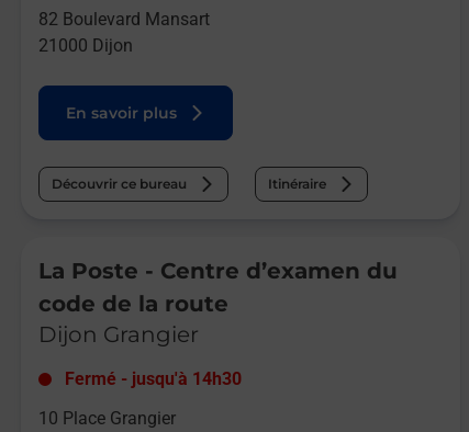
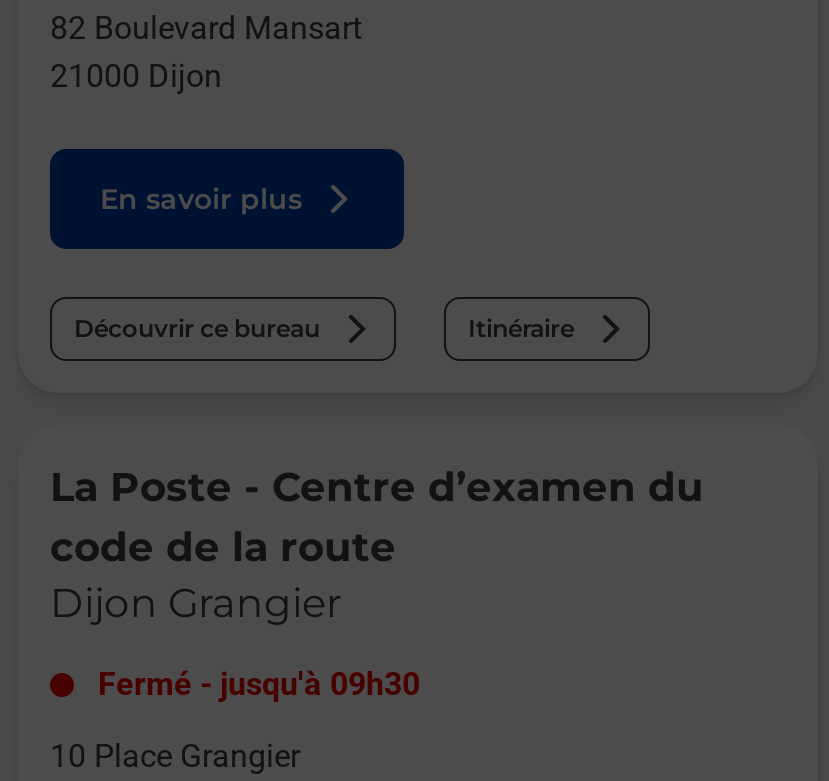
[65,369,242,390] Fermé - jusqu'à 14h30 -> [98,666,420,704] Fermé - jusqu'à 09h30

